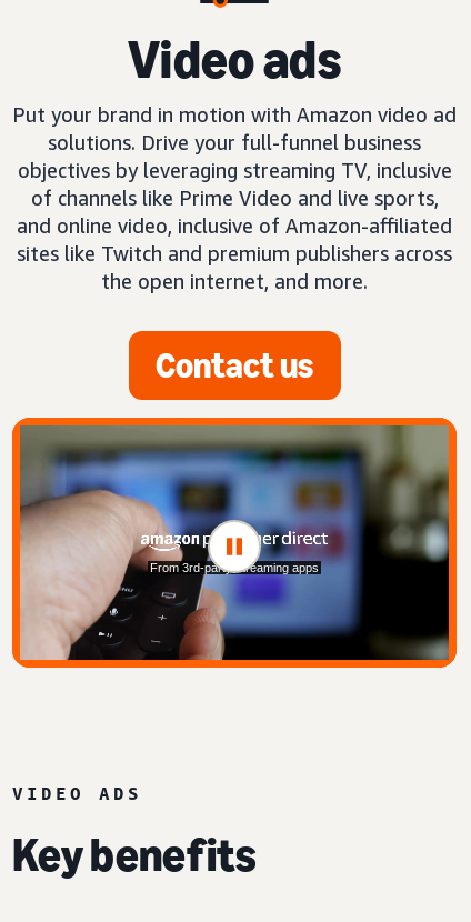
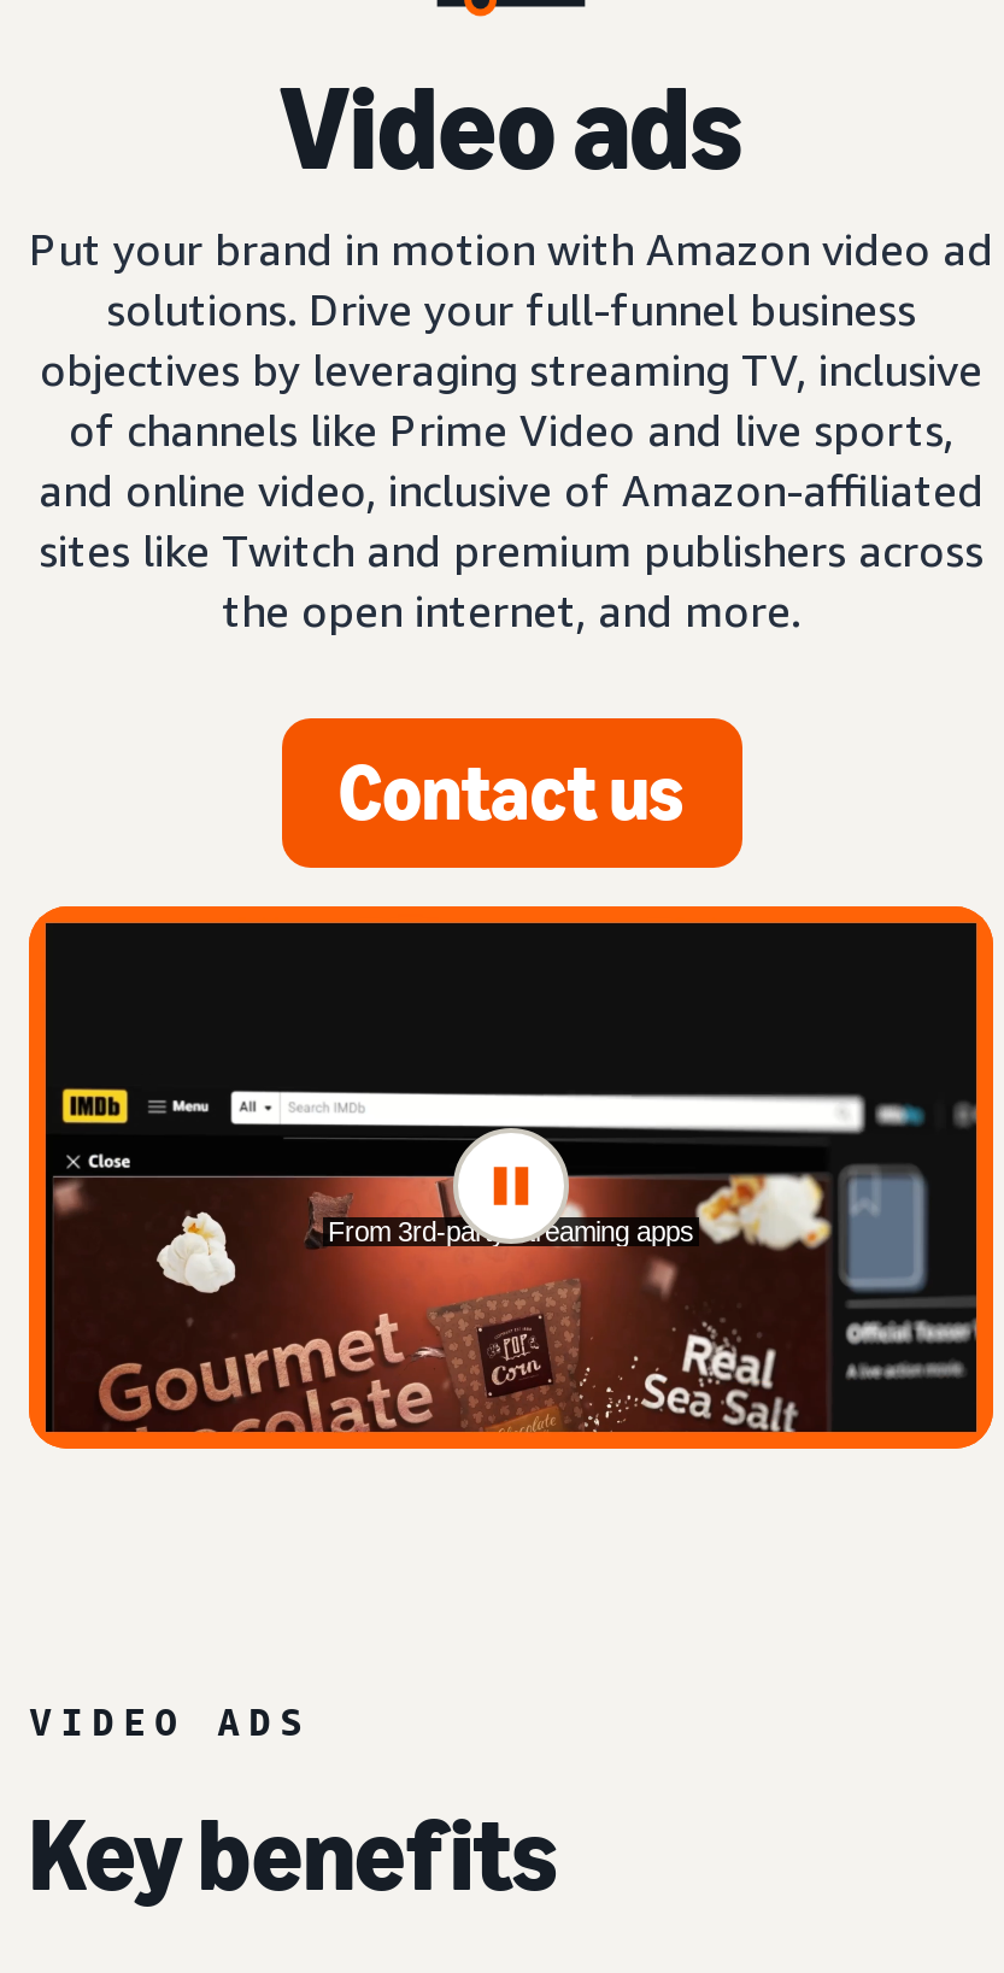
[19,425,450,661] [image] -> [43,921,979,1434] [image]

